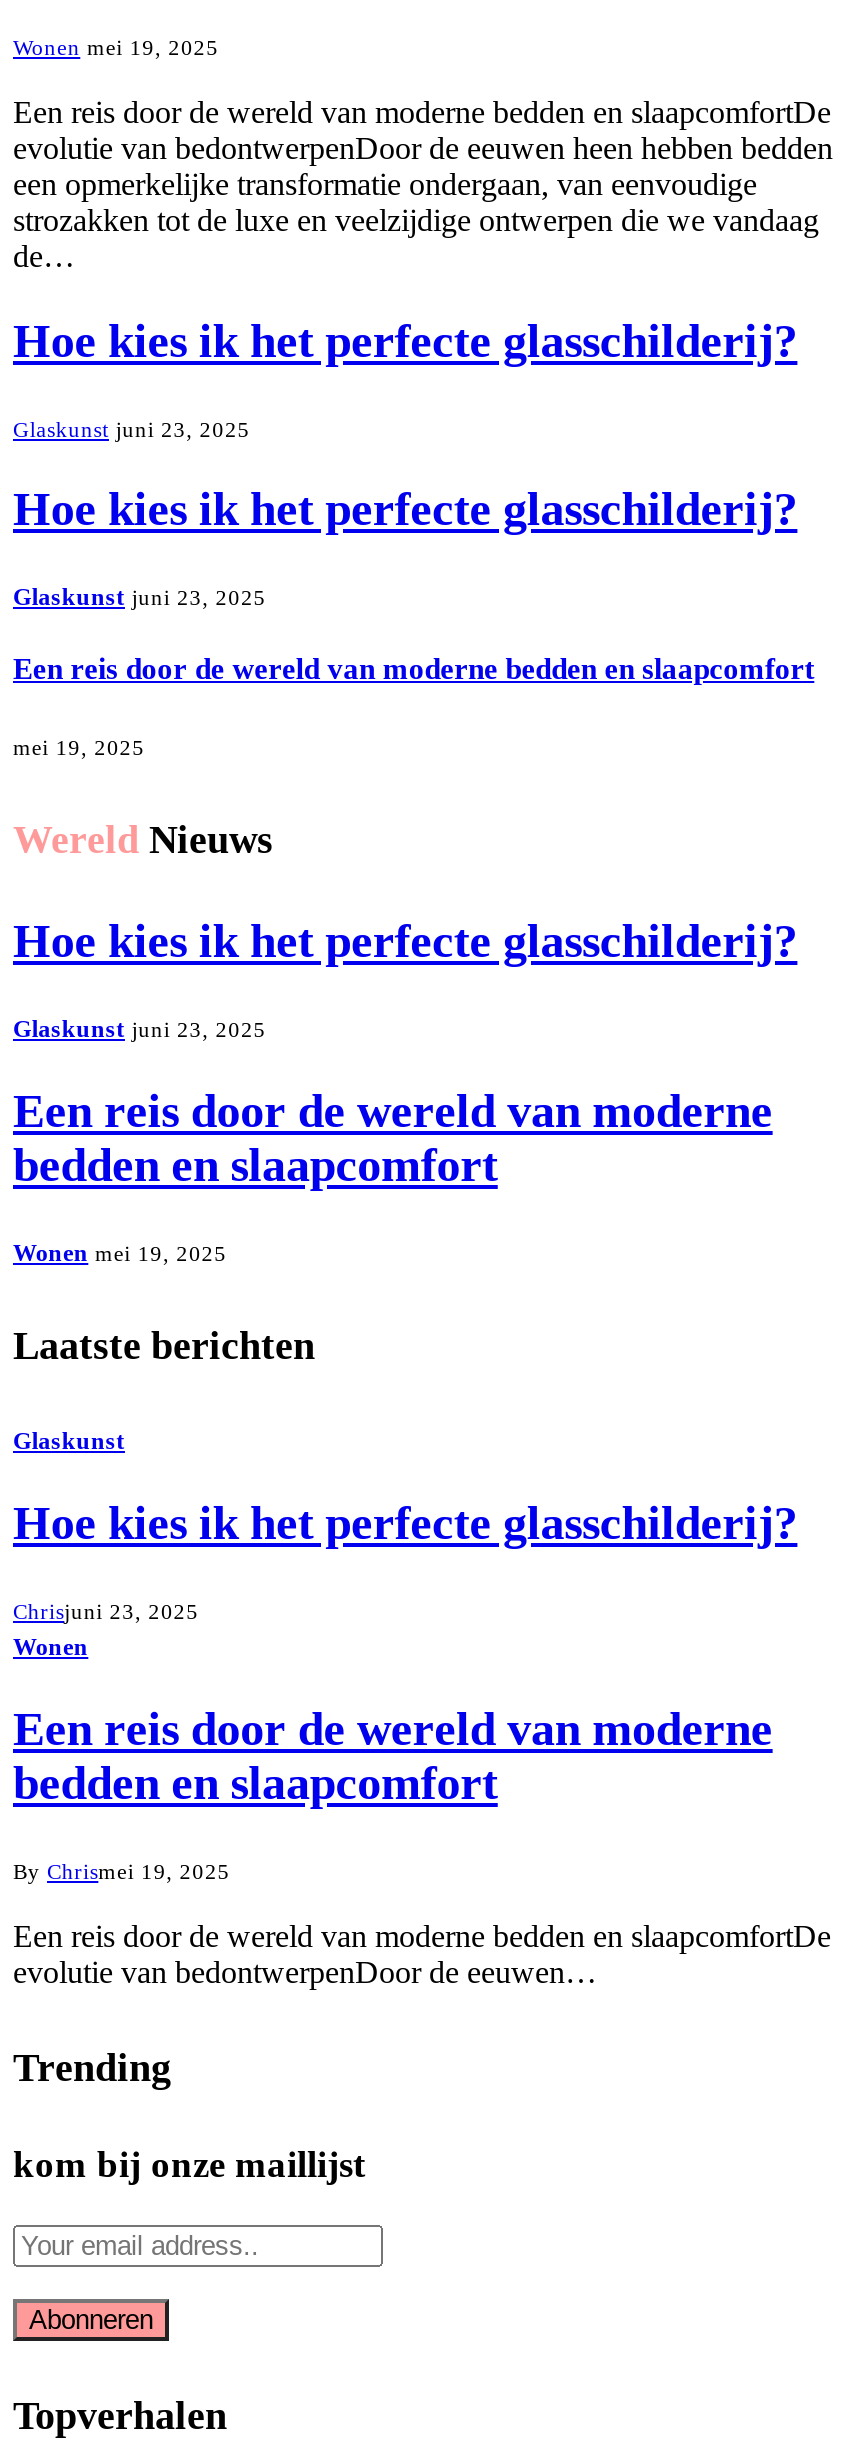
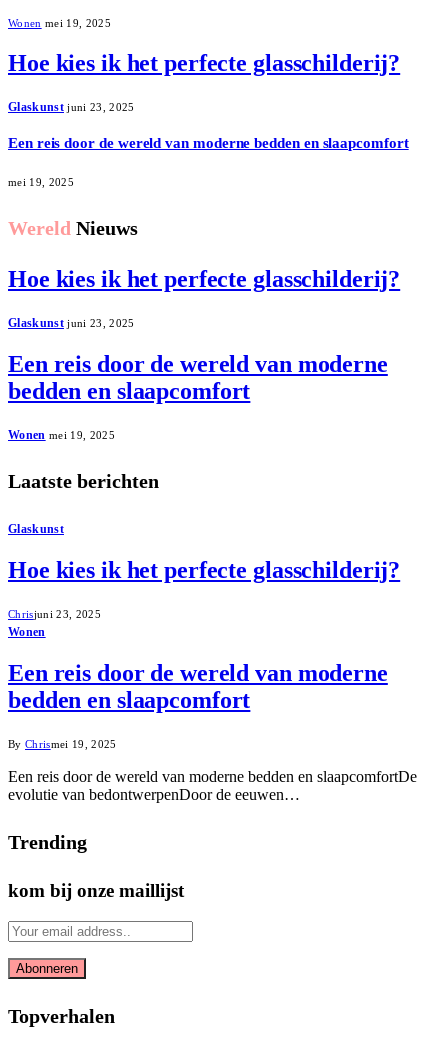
[13,94,833,440] Een reis door de wereld van moderne bedden en slaapcomfortDe | evolutie van bedontwerpenDoor de eeuwen heen hebben bedden | een opmerkelijke transformatie ondergaan, van eenvoudige | strozakken tot de luxe en veelzijdige ontwerpen die we vandaag | de… | Hoe kies ik het perfecte glasschilderij? | Glaskunst juni 23, 2025 -> none

